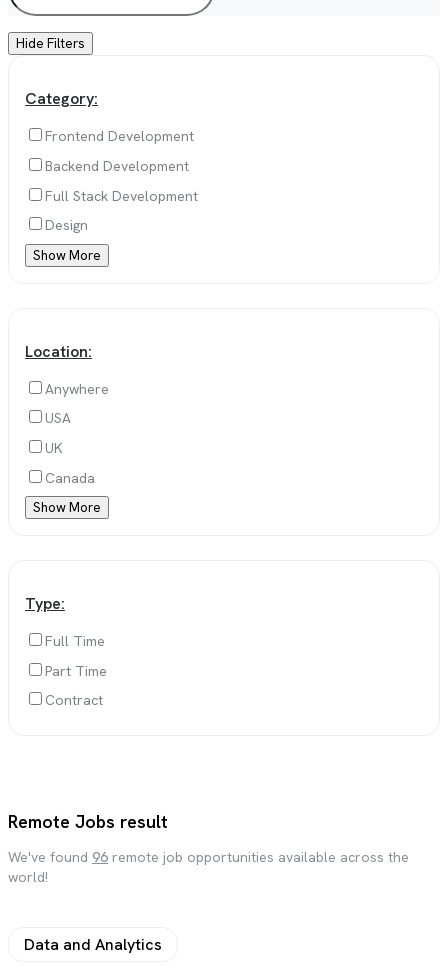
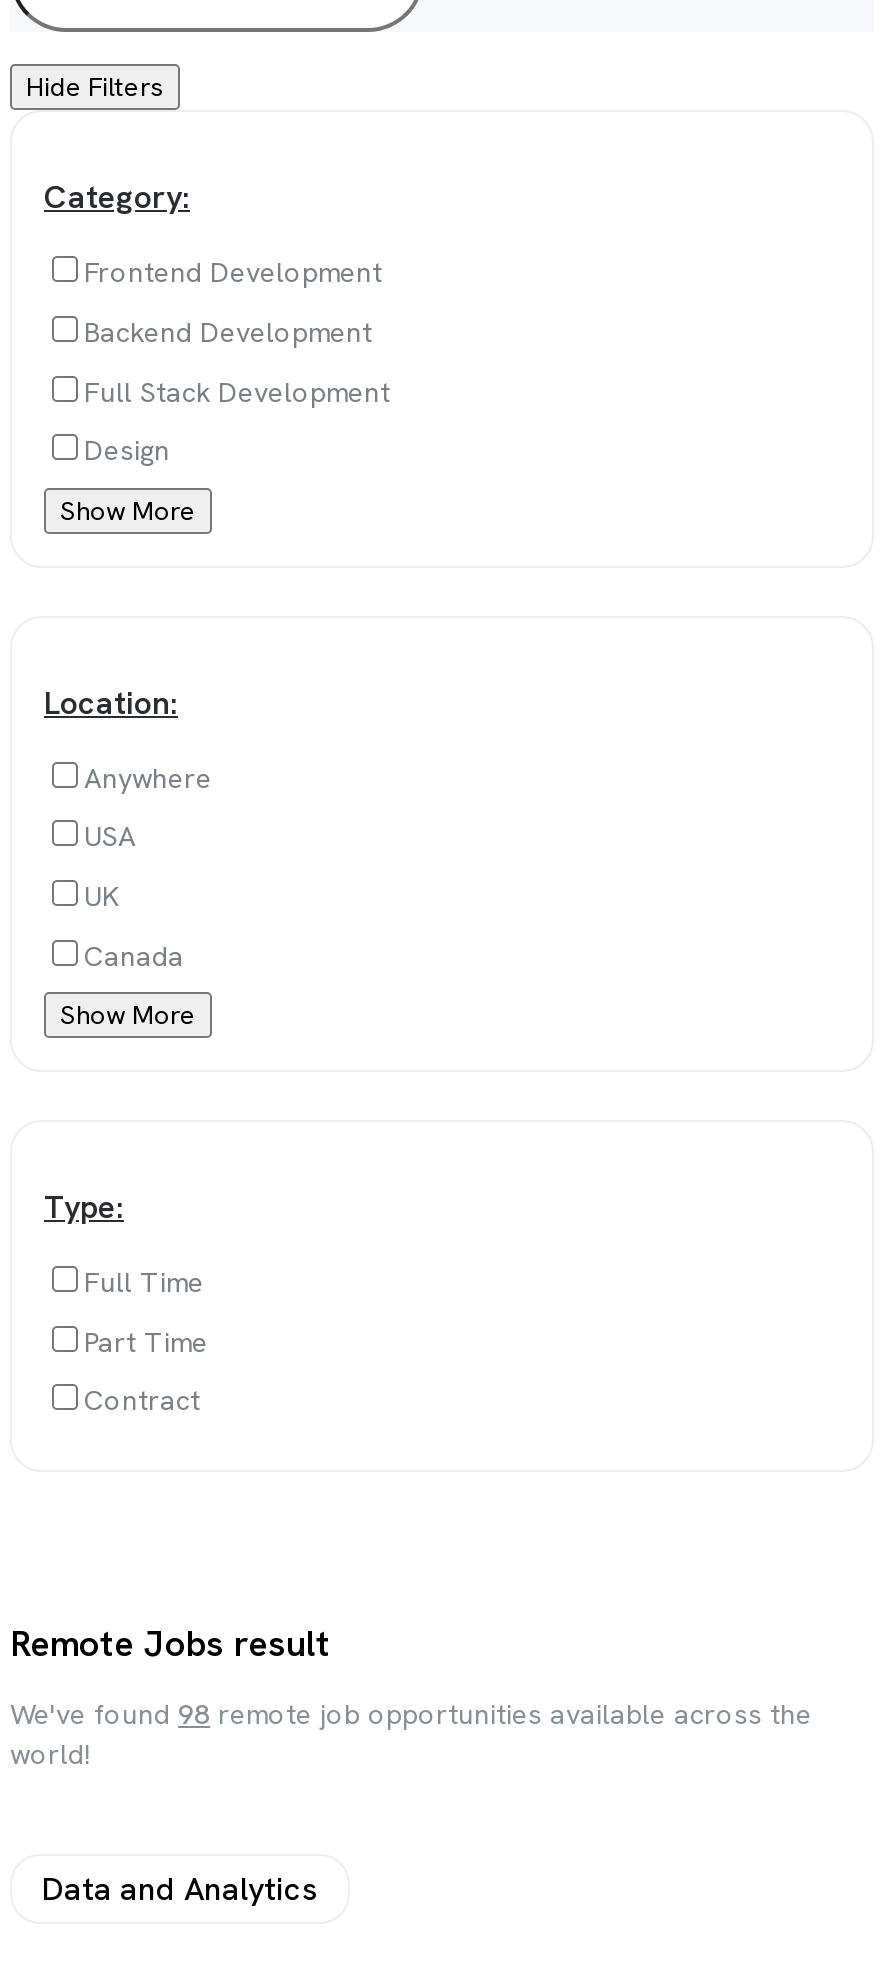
[8,848,409,866] We've found 96 remote job opportunities available across the -> [10,1696,812,1732] We've found 98 remote job opportunities available across the

